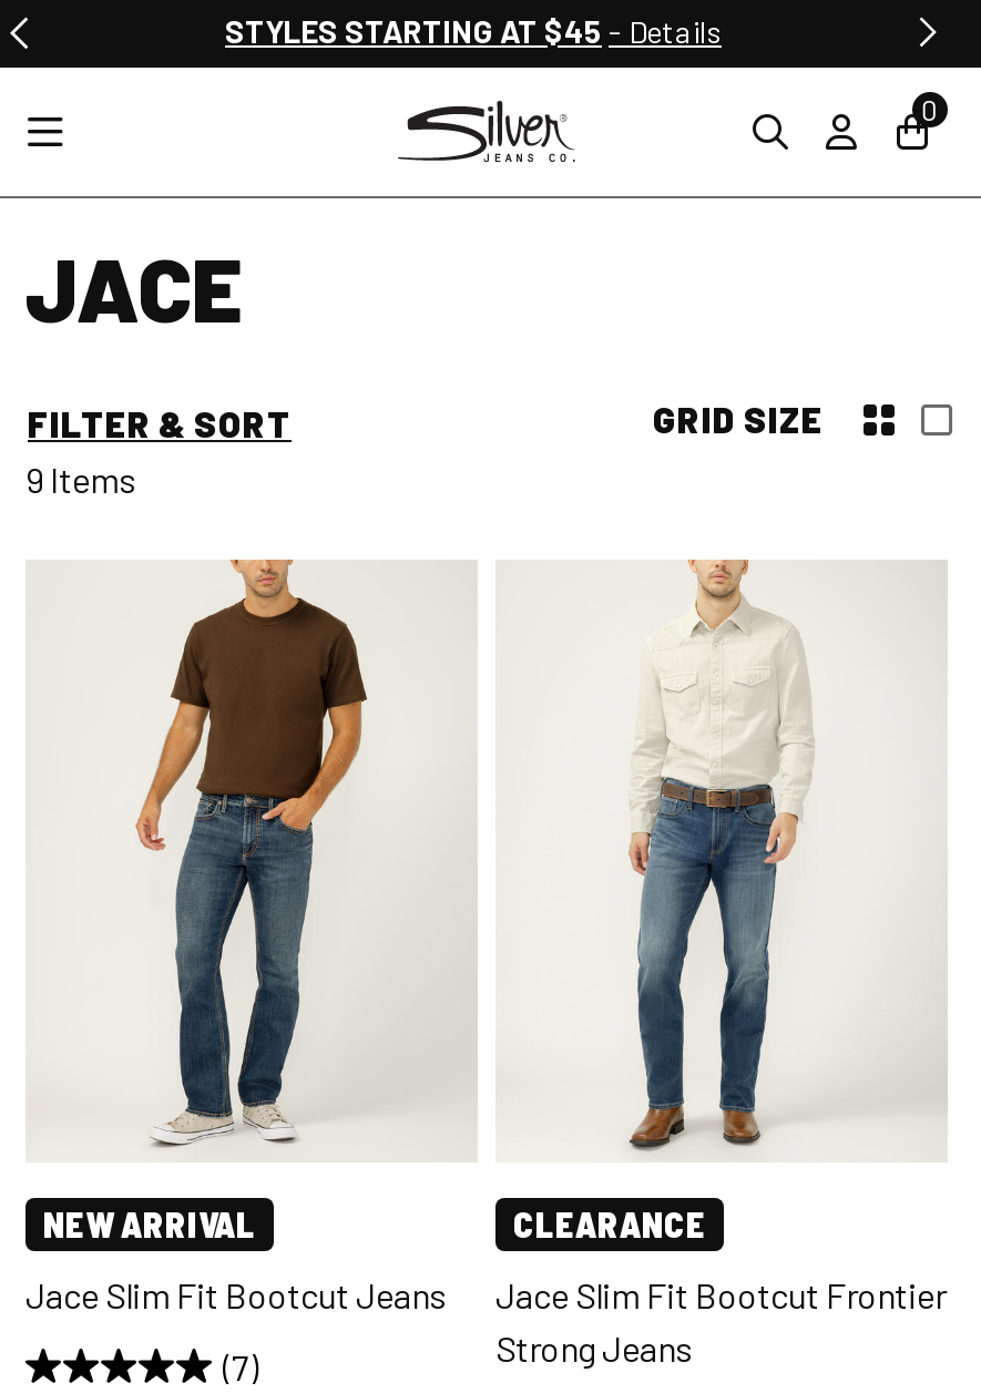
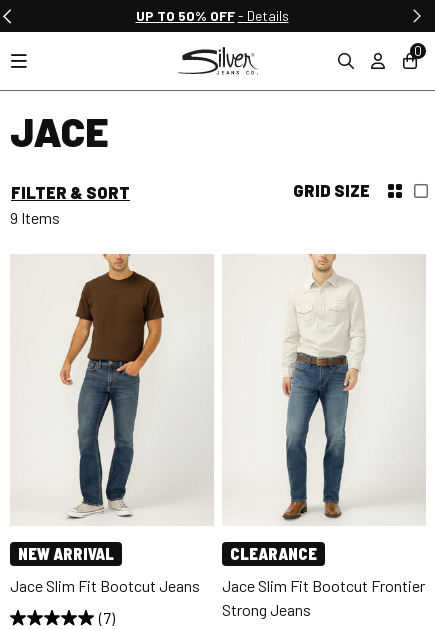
[225,12,722,50] STYLES STARTING AT $45 - Details -> [135,7,288,24] UP TO 50% OFF - Details

